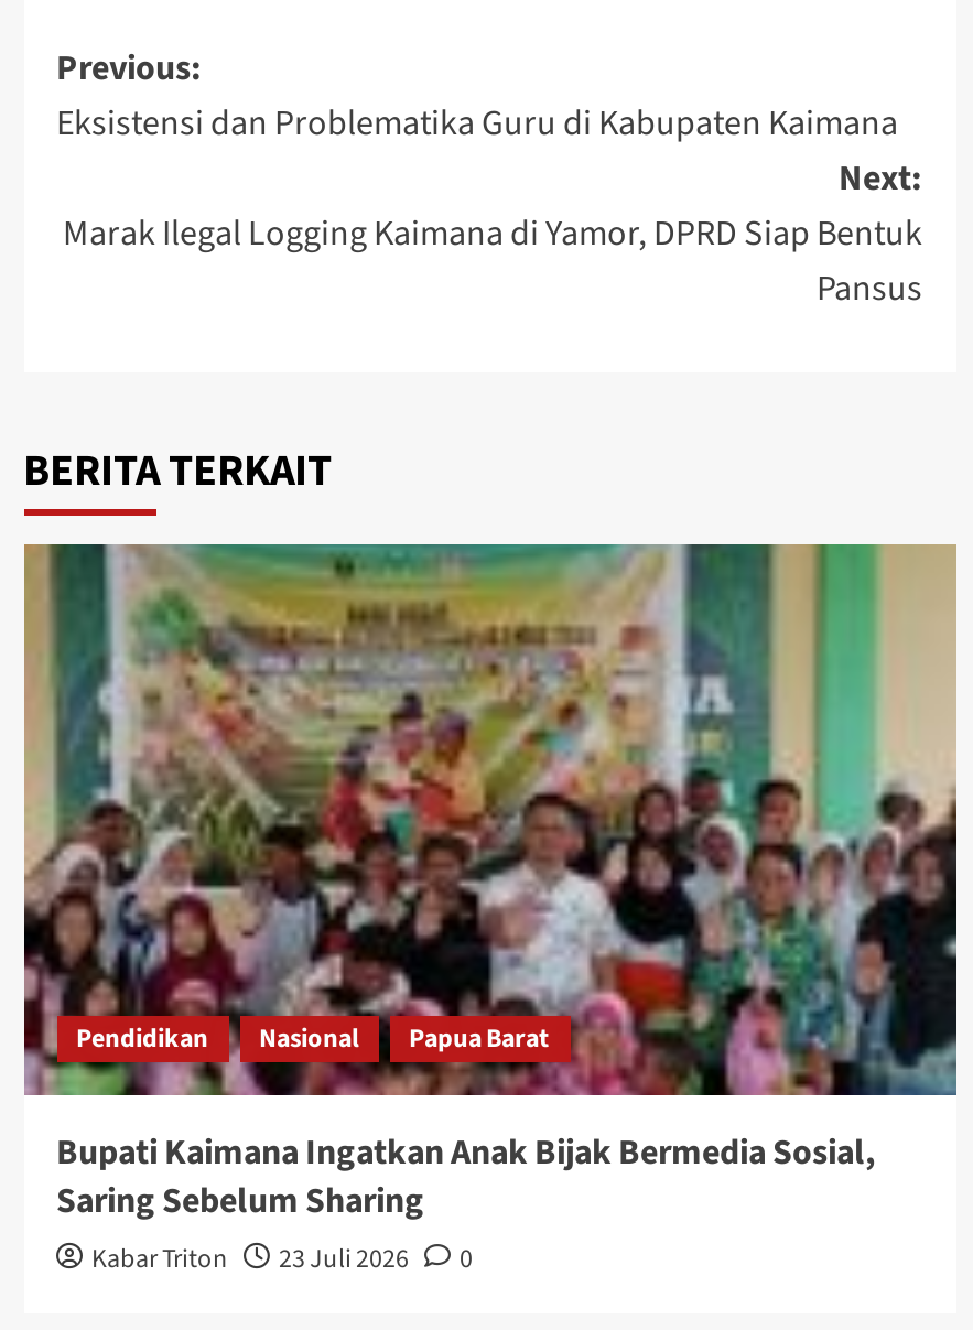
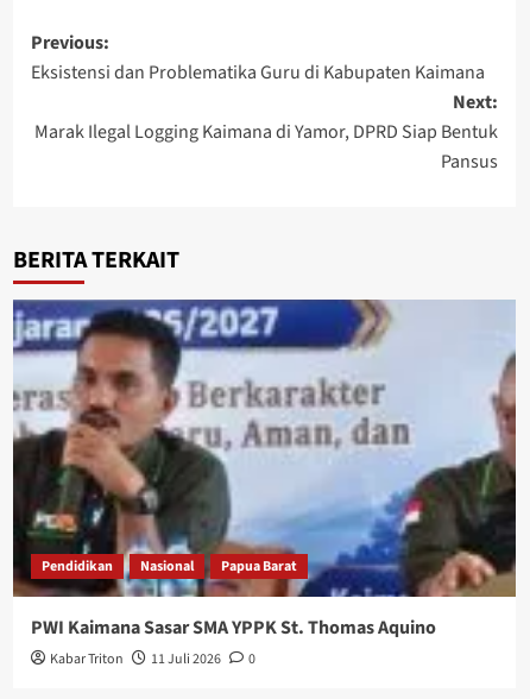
[22,542,959,1225] [image] | Bupati Kaimana Ingatkan Anak Bijak Bermedia Sosial, | Saring Sebelum Sharing -> [12,298,517,641] [image] | PWI Kaimana Sasar SMA YPPK St. Thomas Aquino
[91,1240,473,1278] Kabar Triton 23 Juli 2026 0 -> [49,649,255,669] Kabar Triton 11 Juli 2026 0

